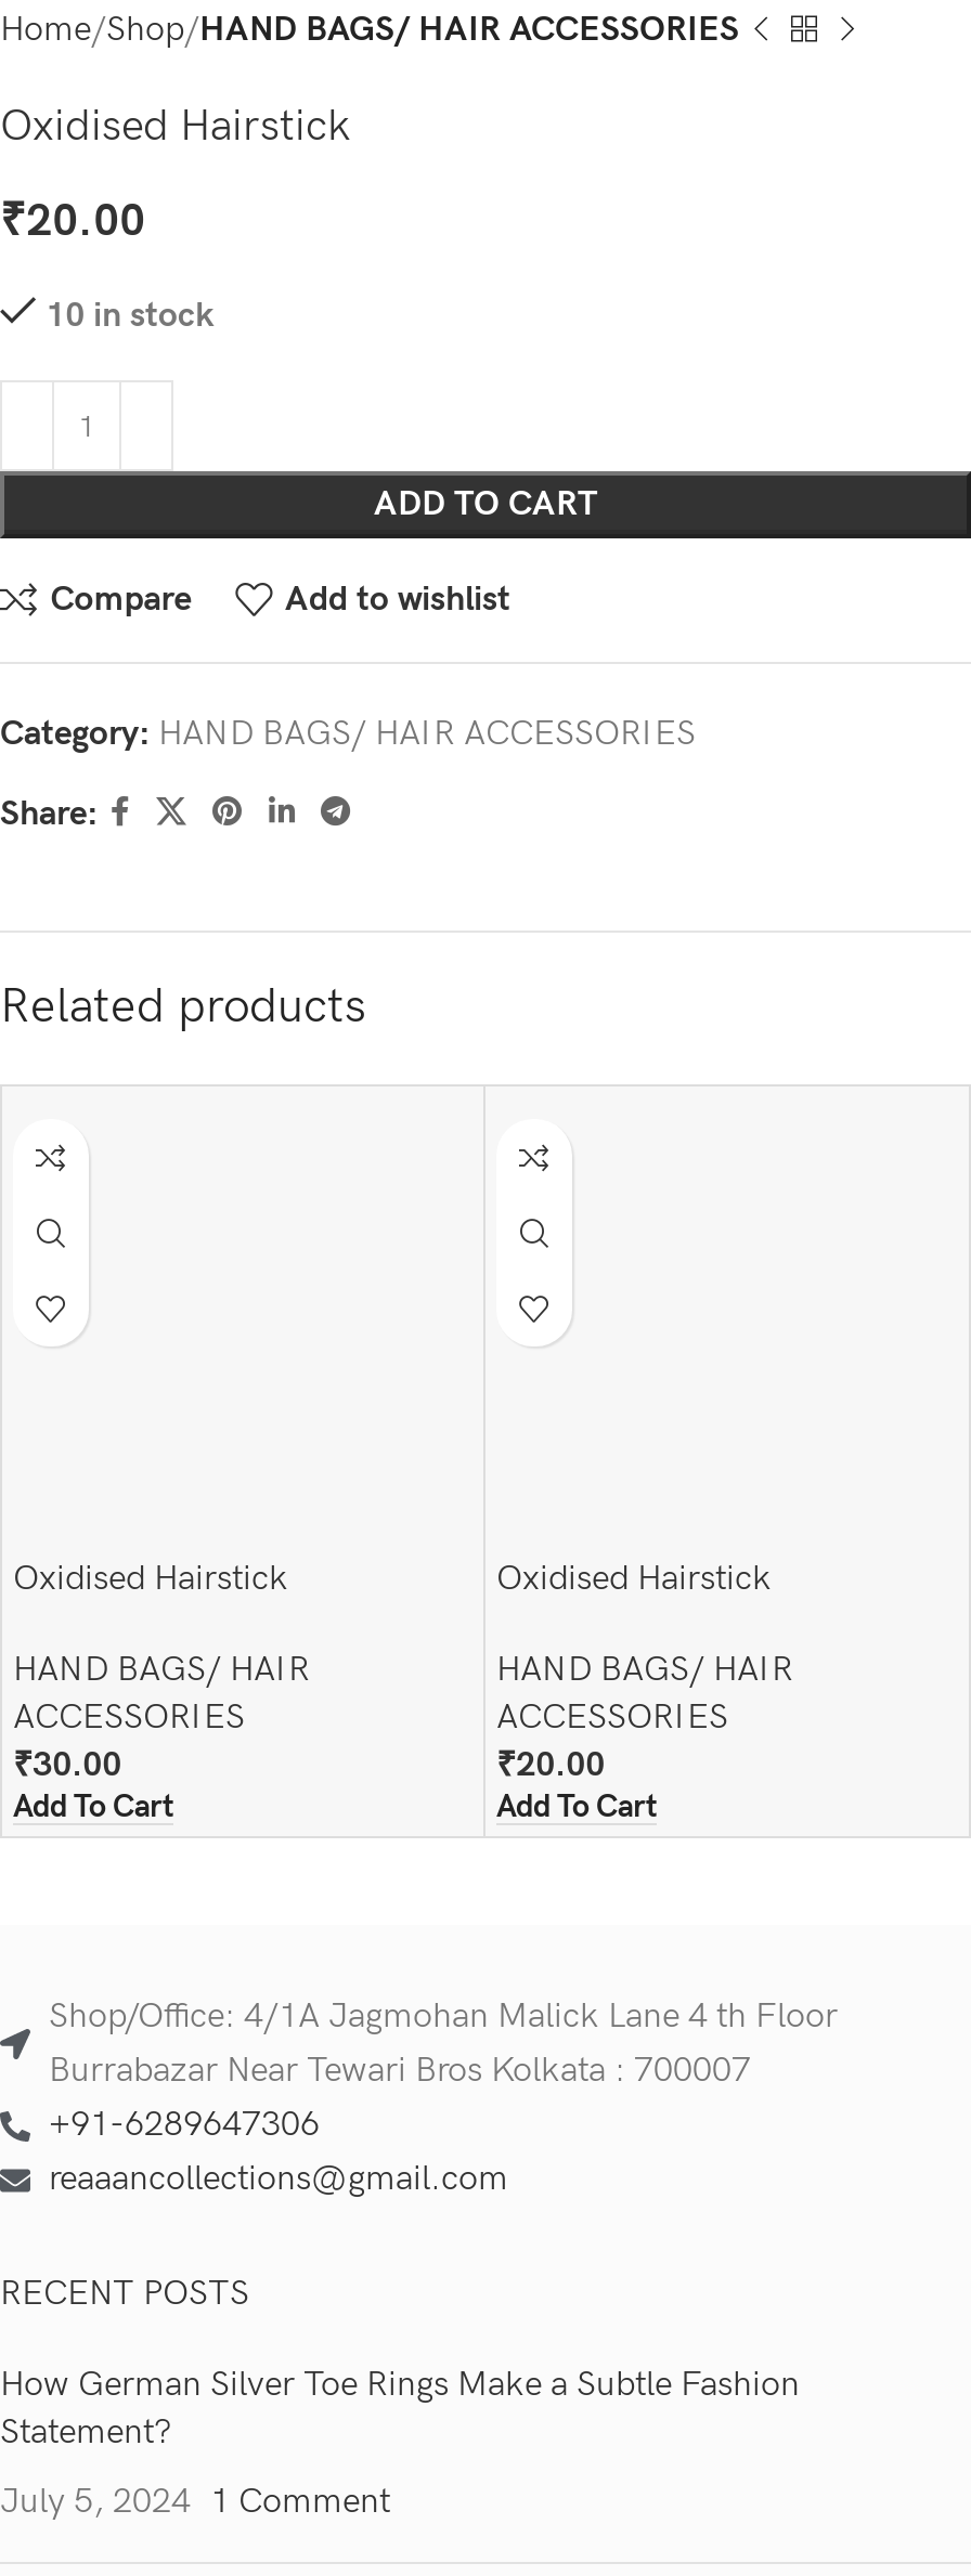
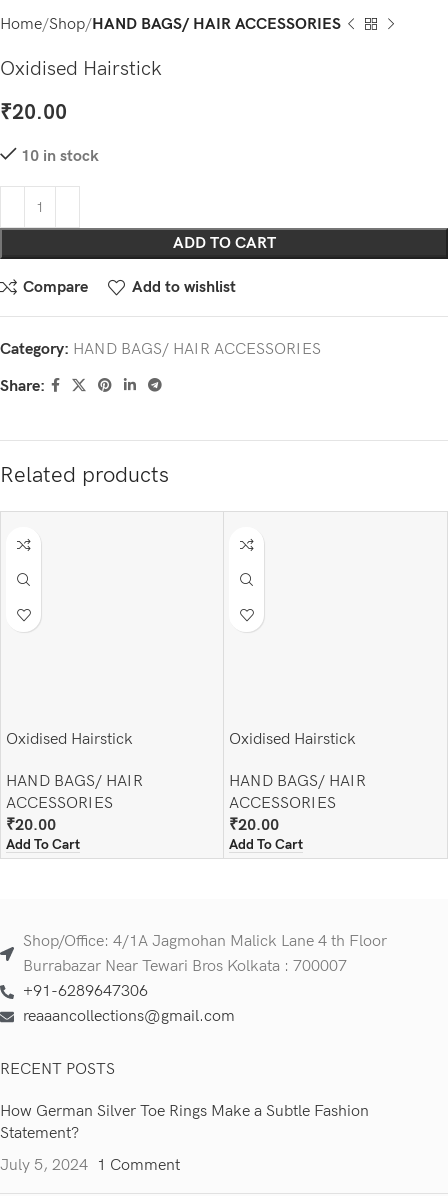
[13,1745,121,1786] ₹30.00 -> [6,816,56,835] ₹20.00

